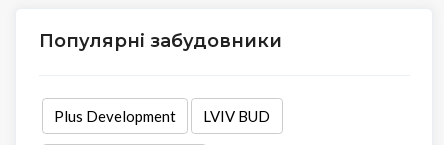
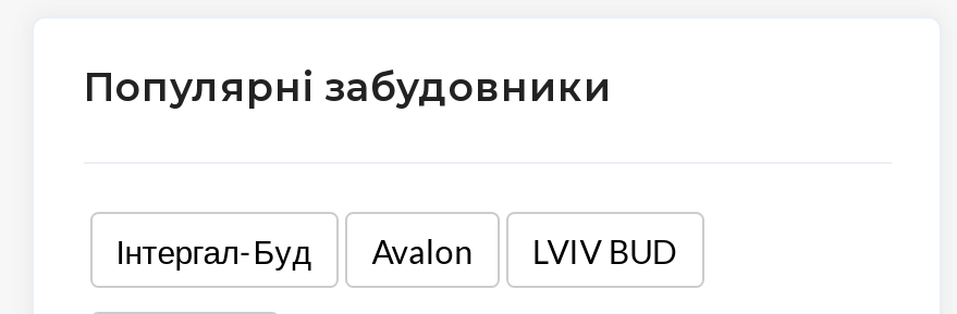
[54,107,176,125] Plus Development -> [116,231,472,271] Інтергал-Буд | Avalon

